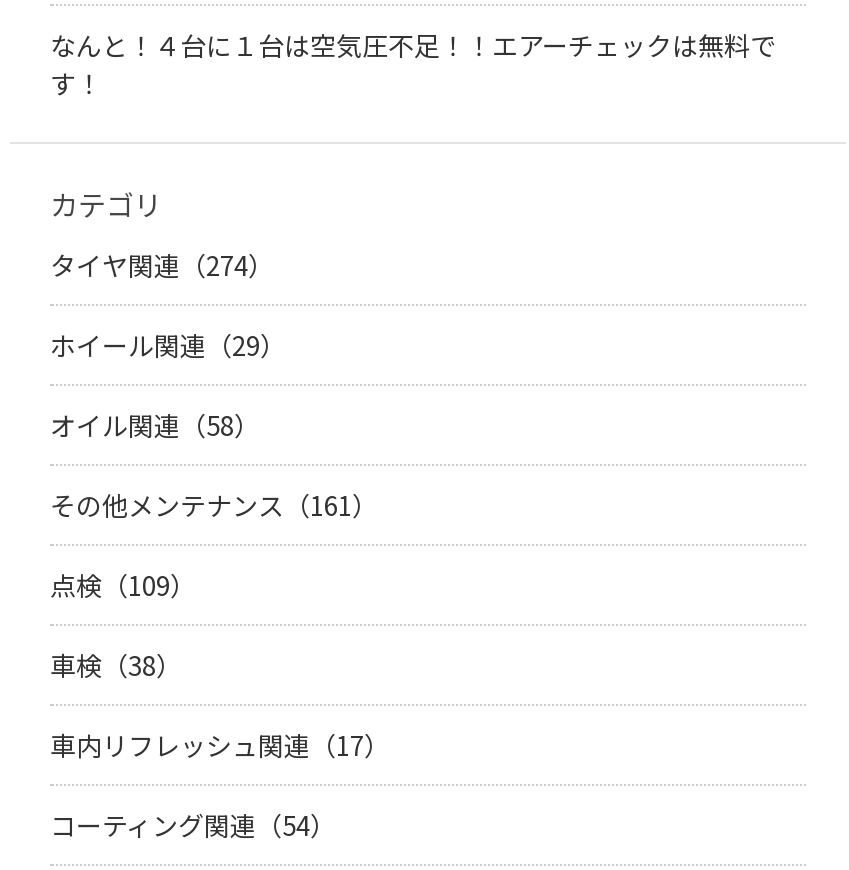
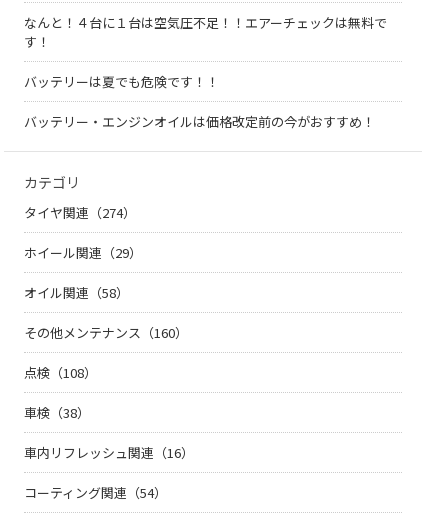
none -> [24,72,375,131] バッテリーは夏でも危険です！！ | バッテリー・エンジンオイルは価格改定前の今がおすすめ！
[50,486,378,524] その他メンテナンス（161） -> [24,323,188,342] その他メンテナンス（160）
[50,566,196,604] 点検（109） -> [24,363,97,382] 点検（108）
[50,726,390,764] 車内リフレッシュ関連（17） -> [24,443,194,462] 車内リフレッシュ関連（16）

